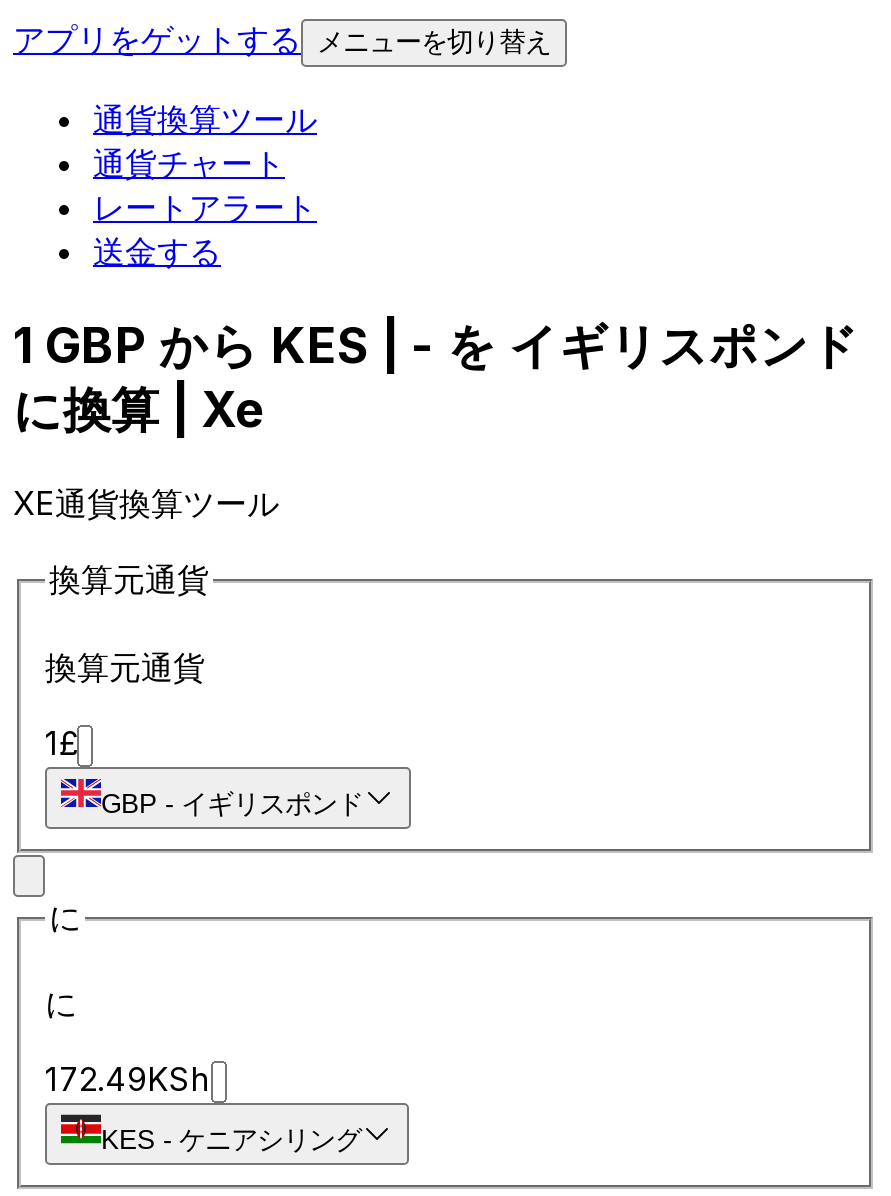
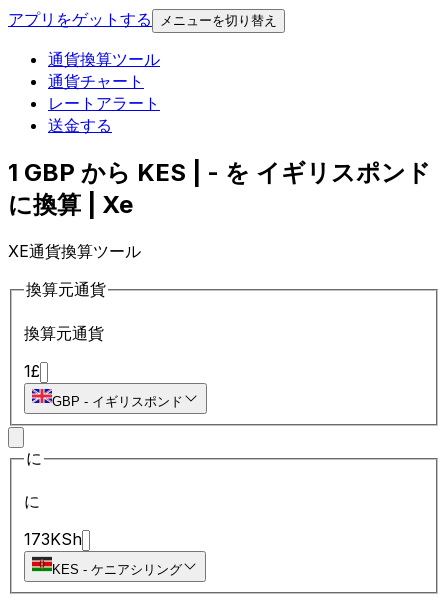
[45,1060,211,1100] 172.49KSh -> [24,529,82,549] 173KSh

